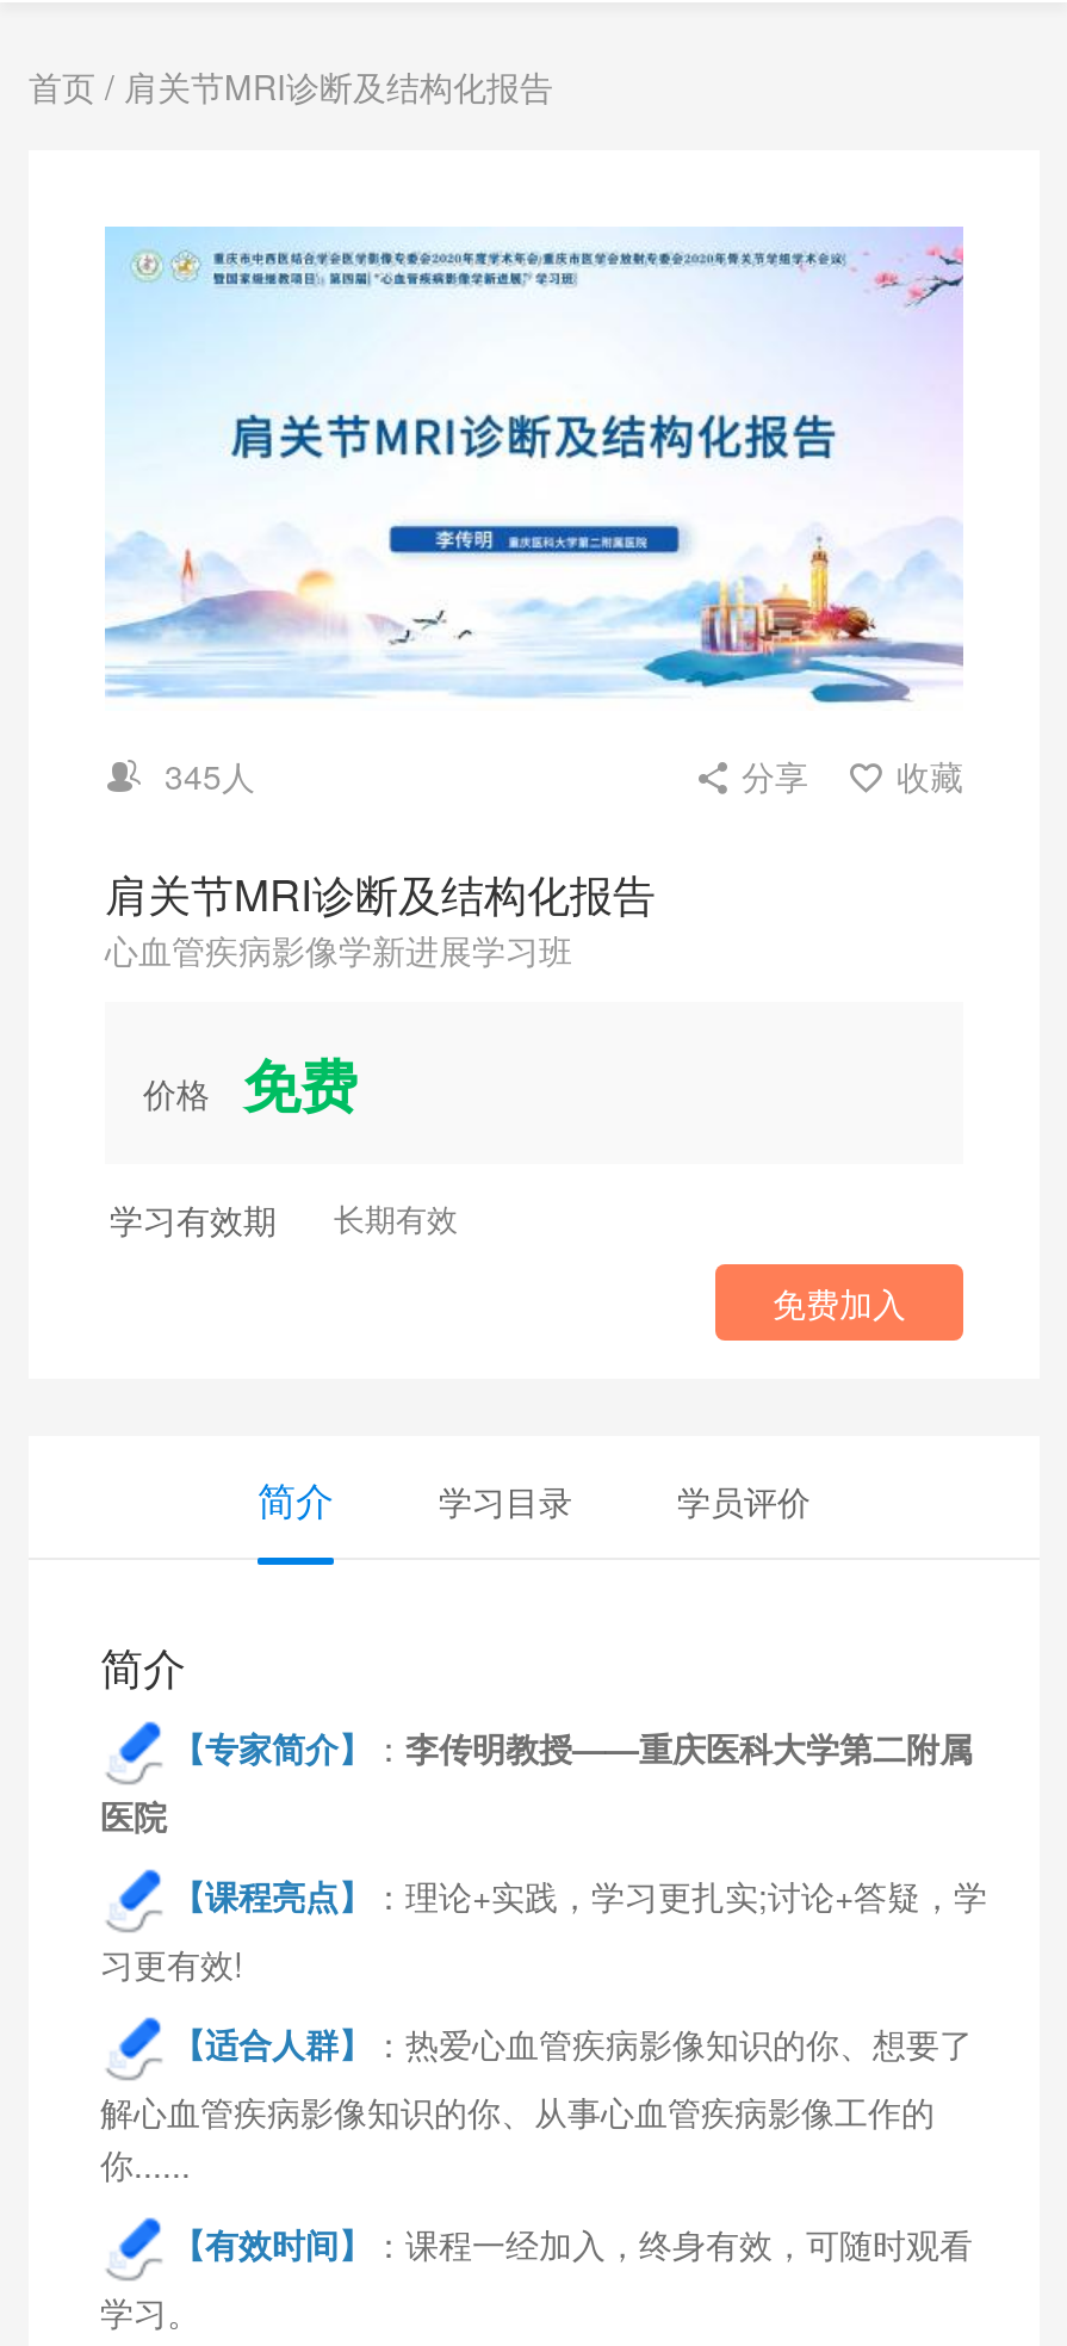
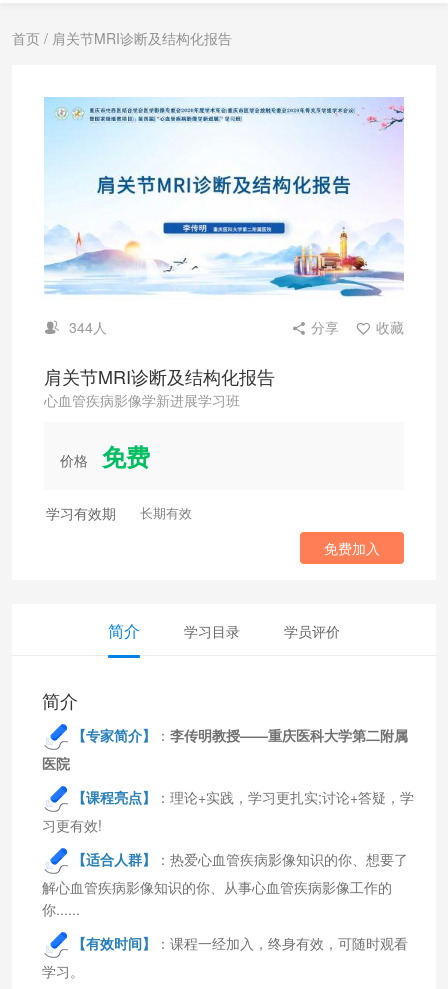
[165,750,255,798] 345人 -> [69,316,107,336] 344人

